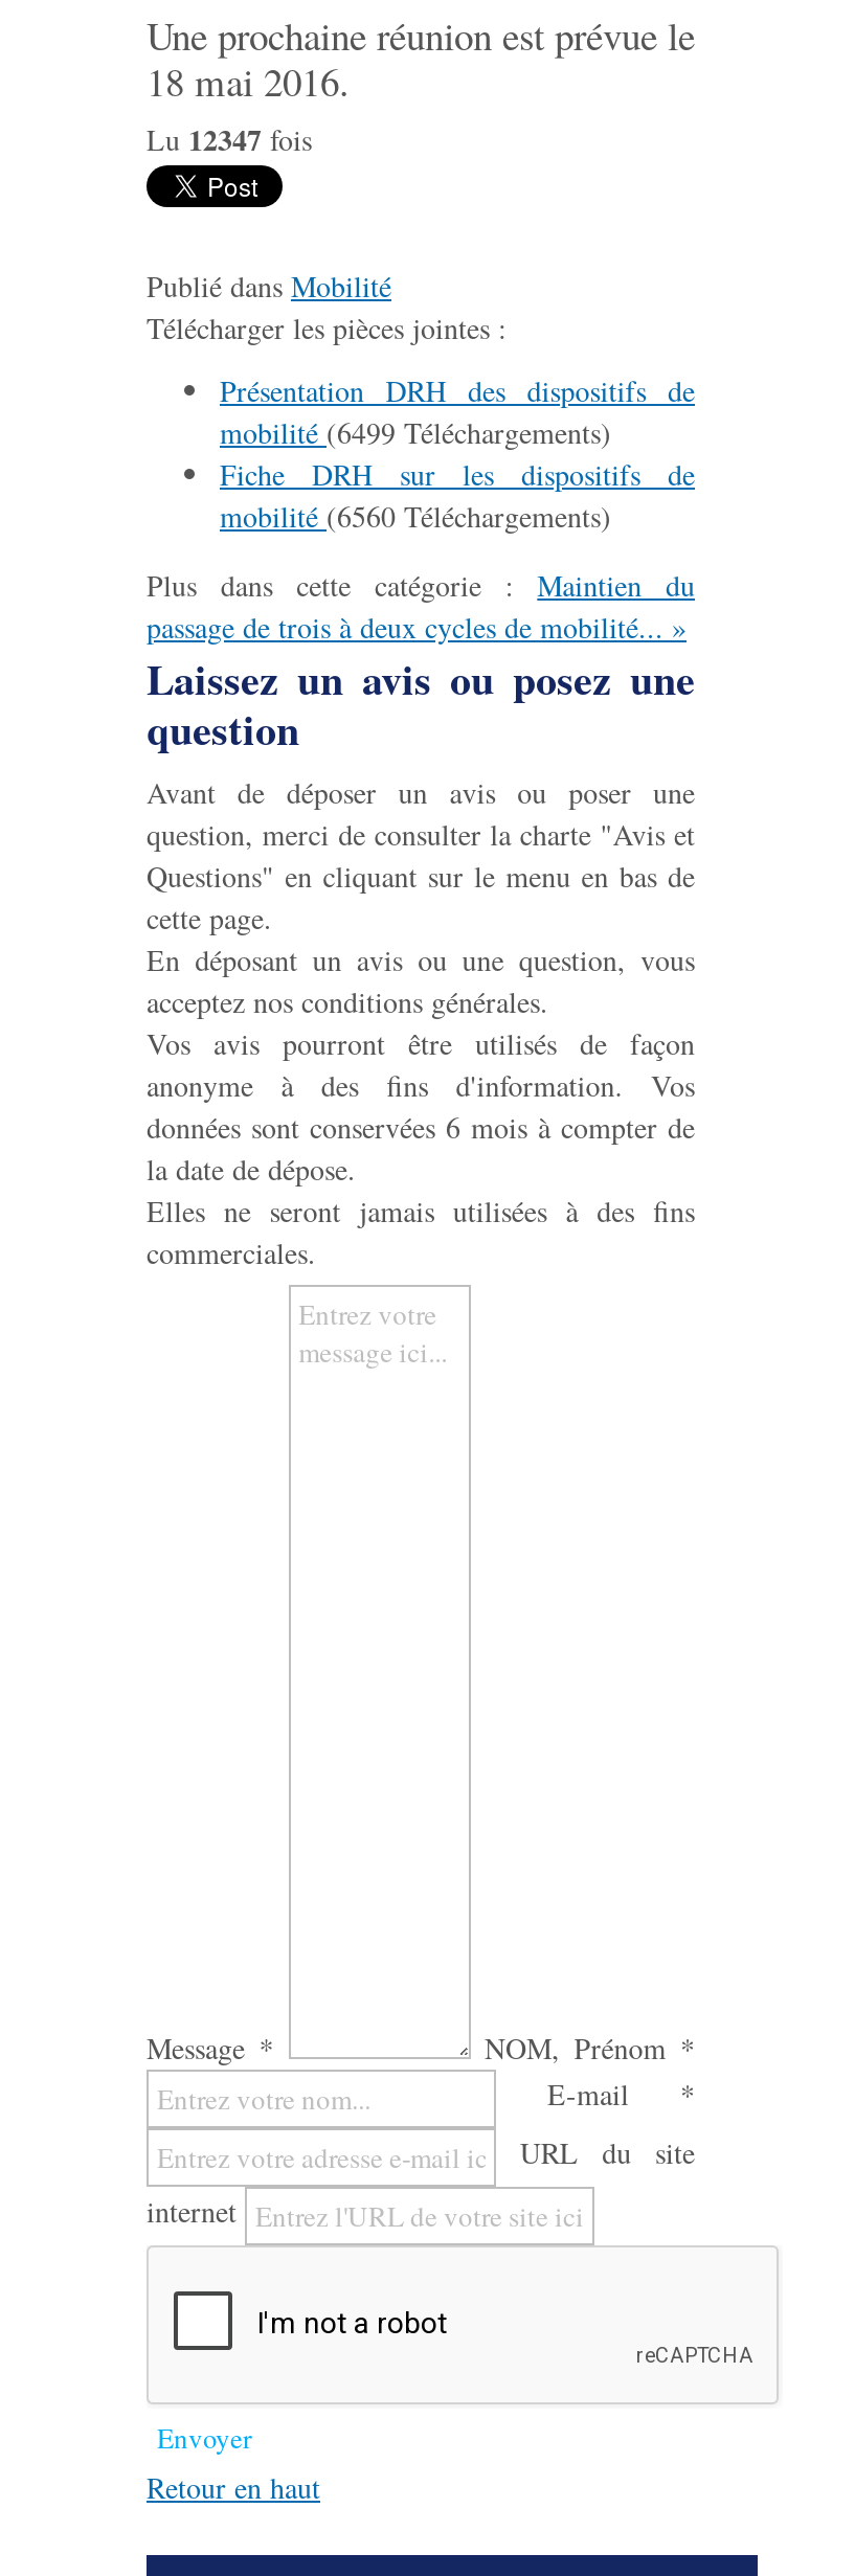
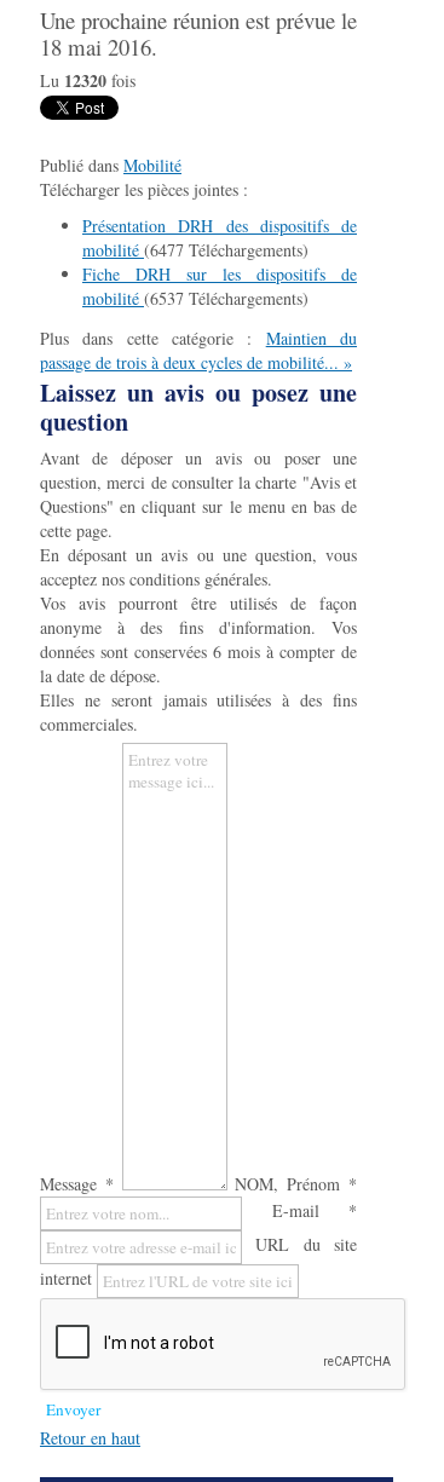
[147,117,312,161] Lu 12347 fois -> [40,68,135,93] Lu 12320 fois
[220,413,611,453] mobilité (6499 Téléchargements) -> [82,239,309,262] mobilité (6477 Téléchargements)
[220,497,611,537] mobilité (6560 Téléchargements) -> [82,287,309,310] mobilité (6537 Téléchargements)

